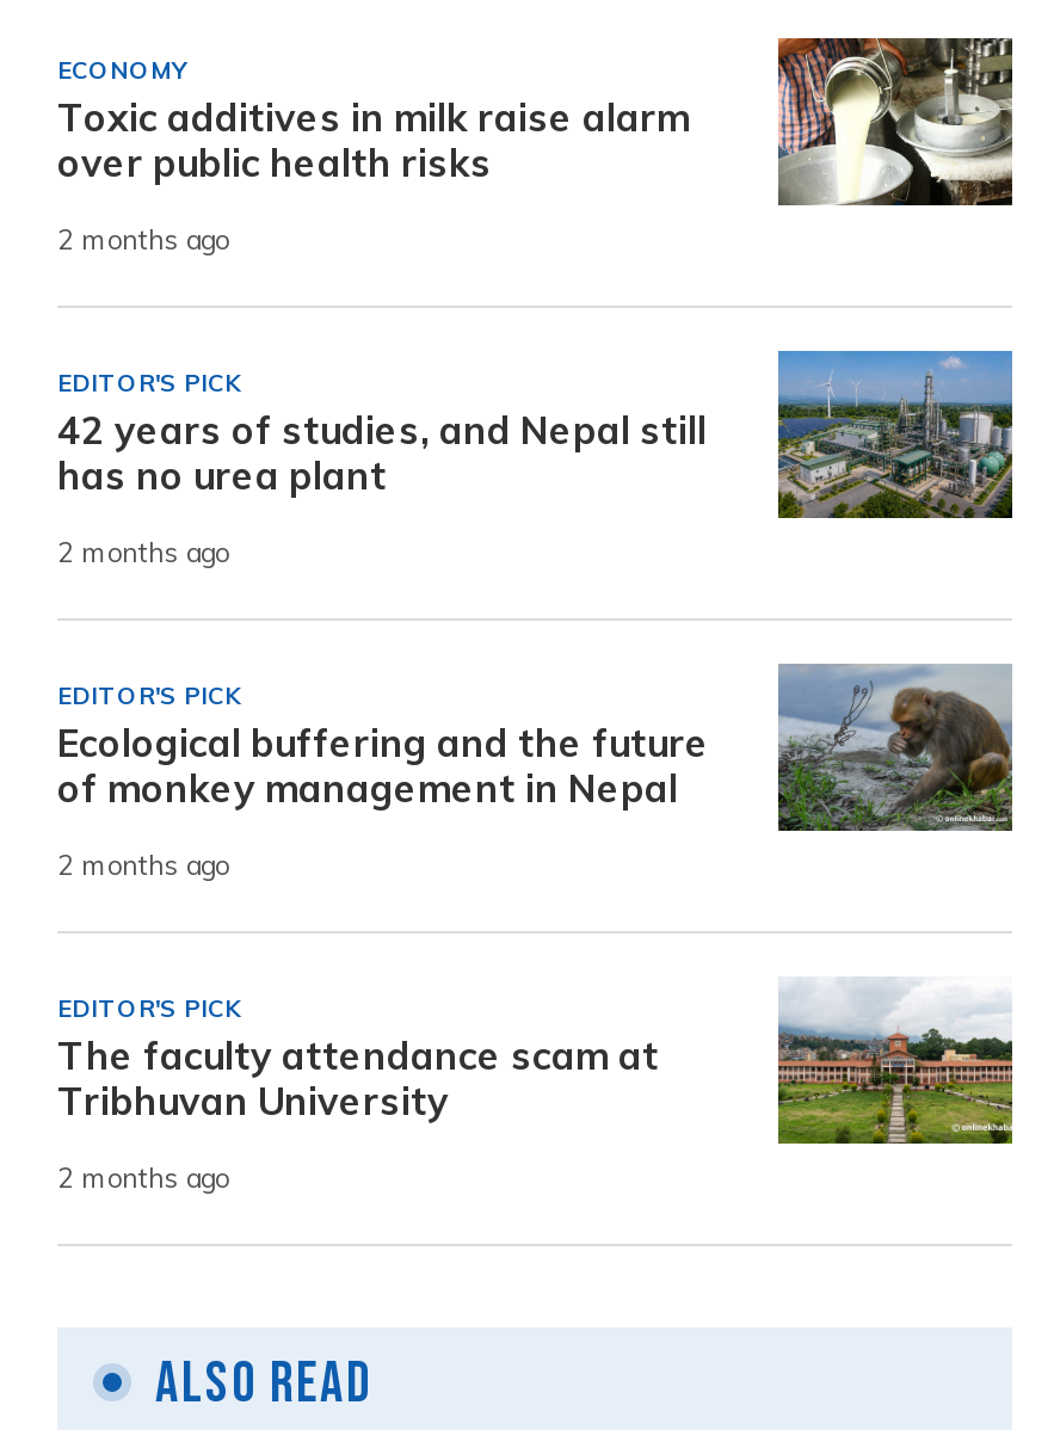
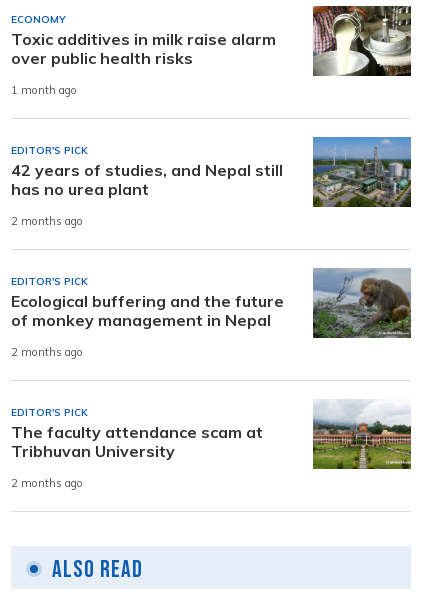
[57,223,229,256] 2 months ago -> [11,83,77,97] 1 month ago

